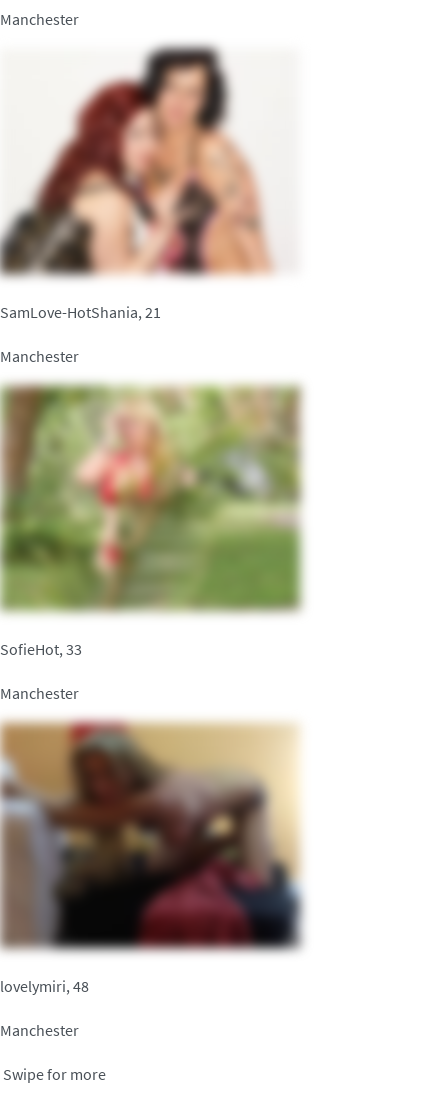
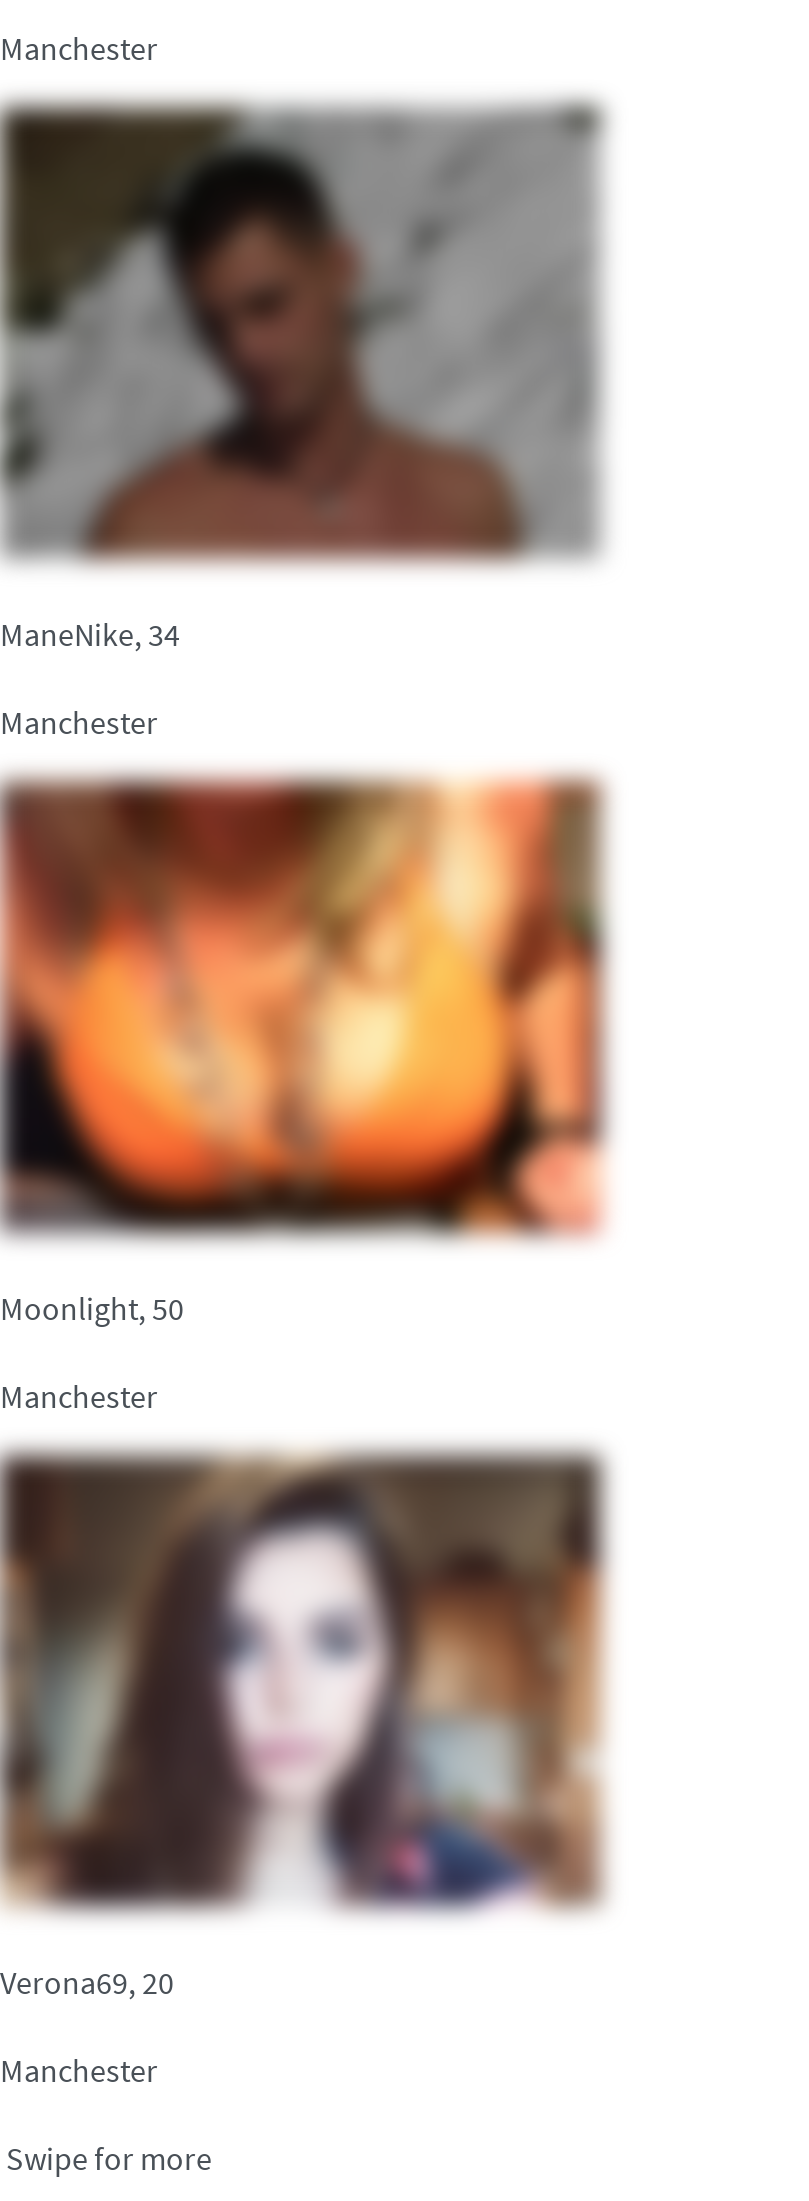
[0,43,304,322] [image] | SamLove-HotShania, 21 -> [0,94,610,654] [image] | ManeNike, 34
[0,382,304,659] [image] | SofieHot, 33 -> [0,770,608,1328] [image] | Moonlight, 50
[0,719,305,996] [image] | lovelymiri, 48 -> [0,1446,612,2002] [image] | Verona69, 20

